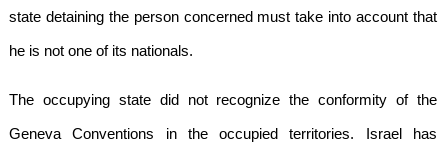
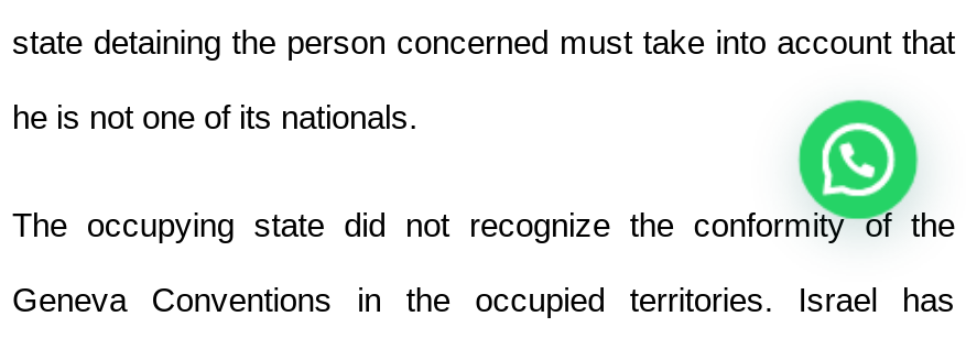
none -> [794,98,922,199] [image]

